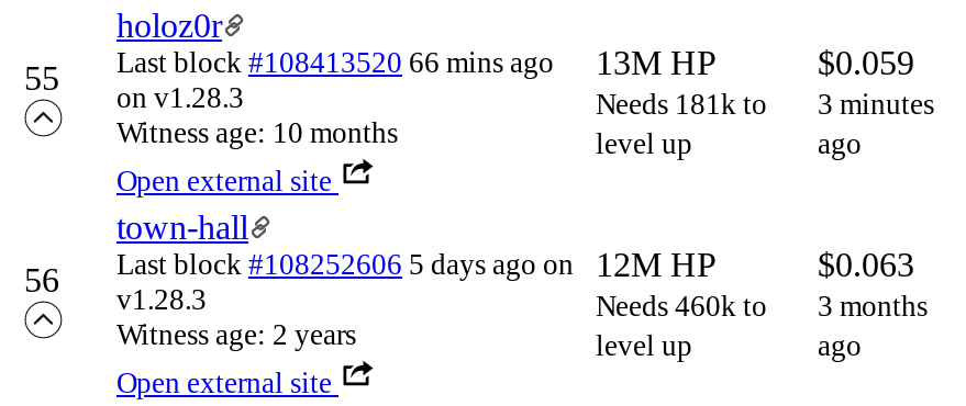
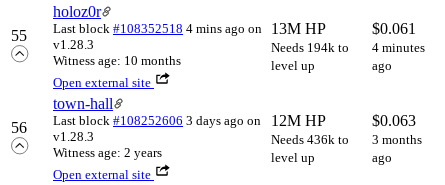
[116,47,554,115] Last block #108413520 66 mins ago | on v1.28.3 -> [53,21,262,52] Last block #108352518 4 mins ago on | v1.28.3
[818,45,914,82] $0.059 -> [372,20,416,37] $0.061
[596,88,767,121] Needs 181k to -> [271,40,349,55] Needs 194k to
[818,88,934,121] 3 minutes -> [372,40,425,55] 4 minutes
[116,249,574,282] Last block #108252606 5 days ago on -> [53,113,261,128] Last block #108252606 3 days ago on
[596,290,928,323] Needs 460k to 3 months -> [271,132,422,147] Needs 436k to 3 months

